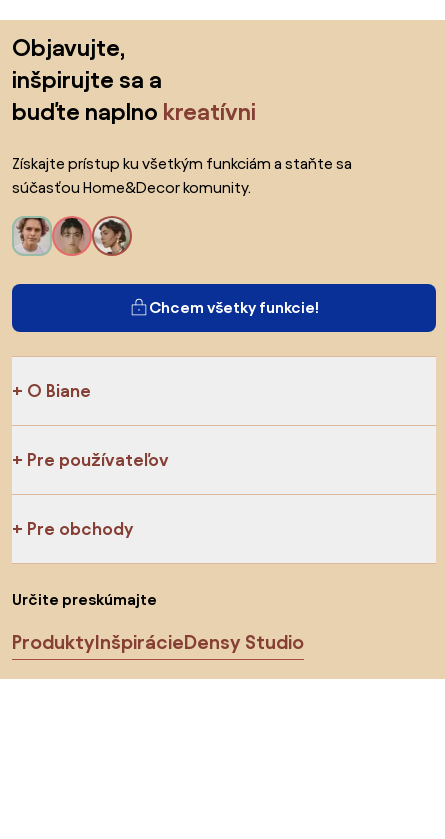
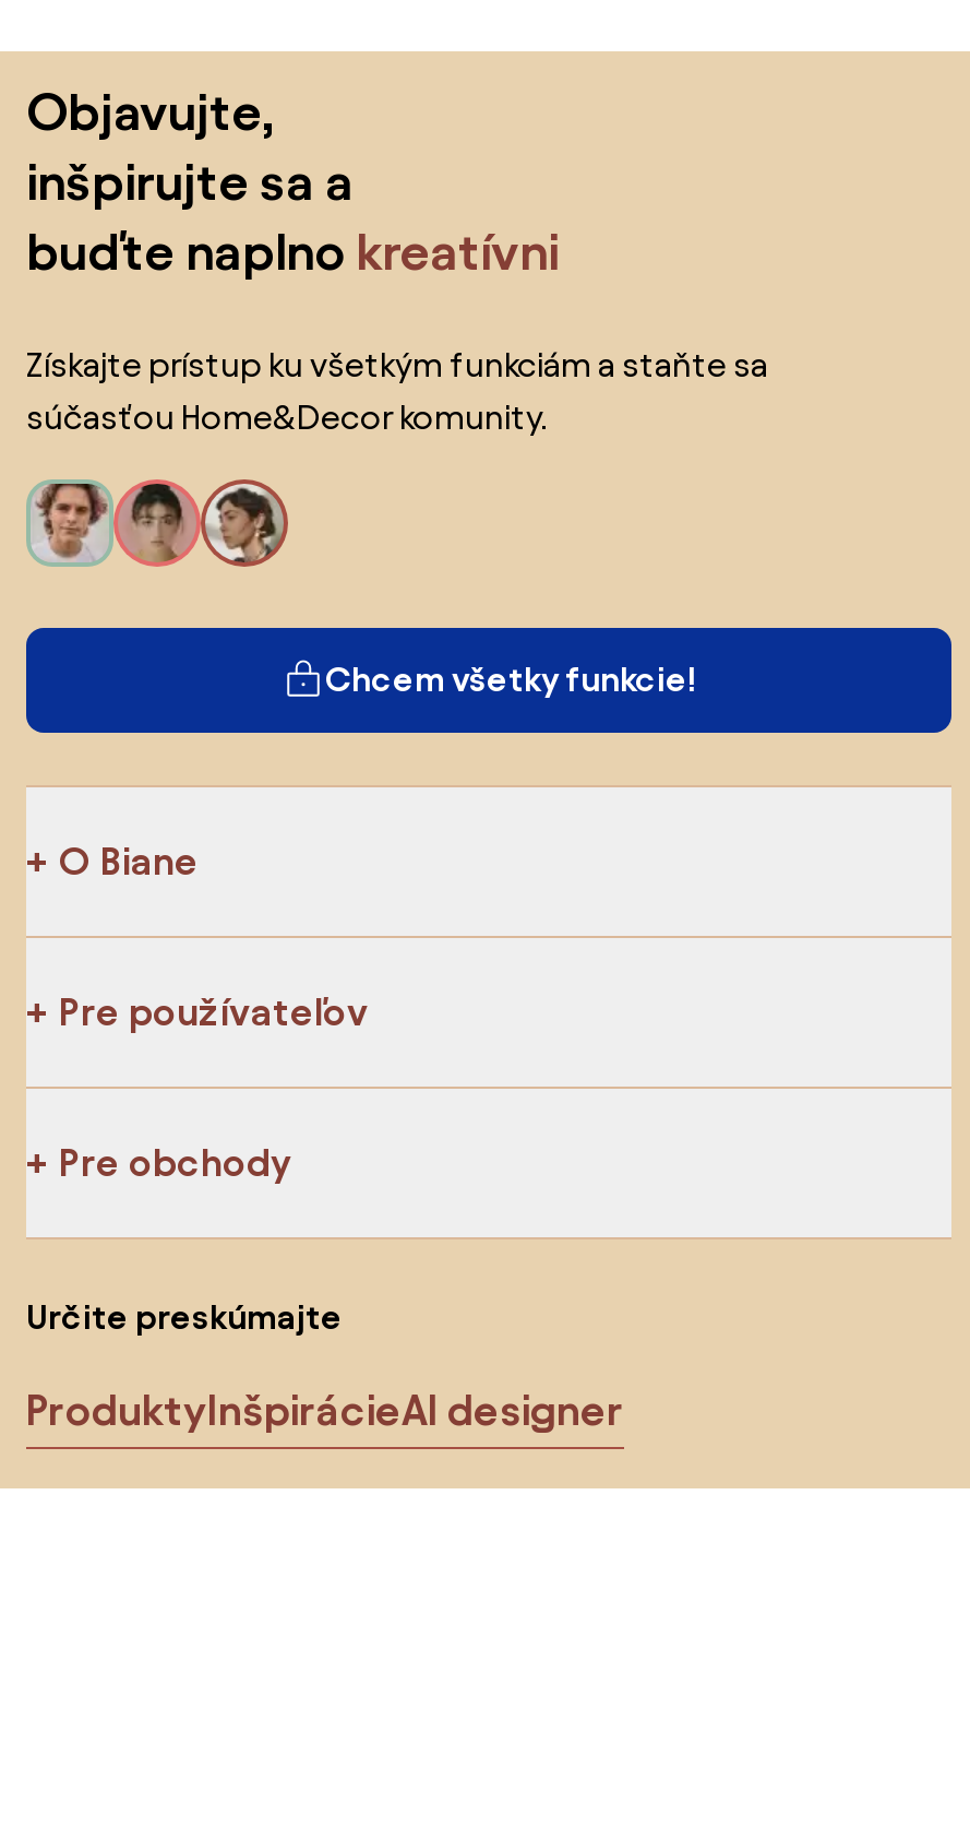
[12,631,304,653] ProduktyInšpirácieDensy Studio -> [26,1385,624,1433] ProduktyInšpirácieAI designer

